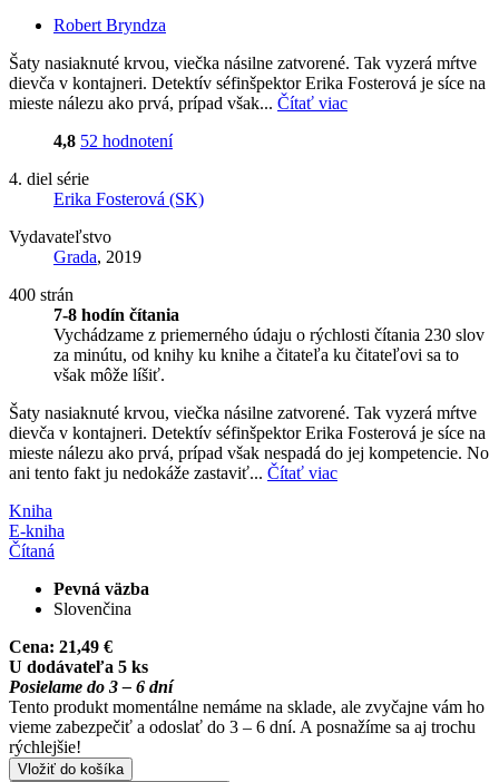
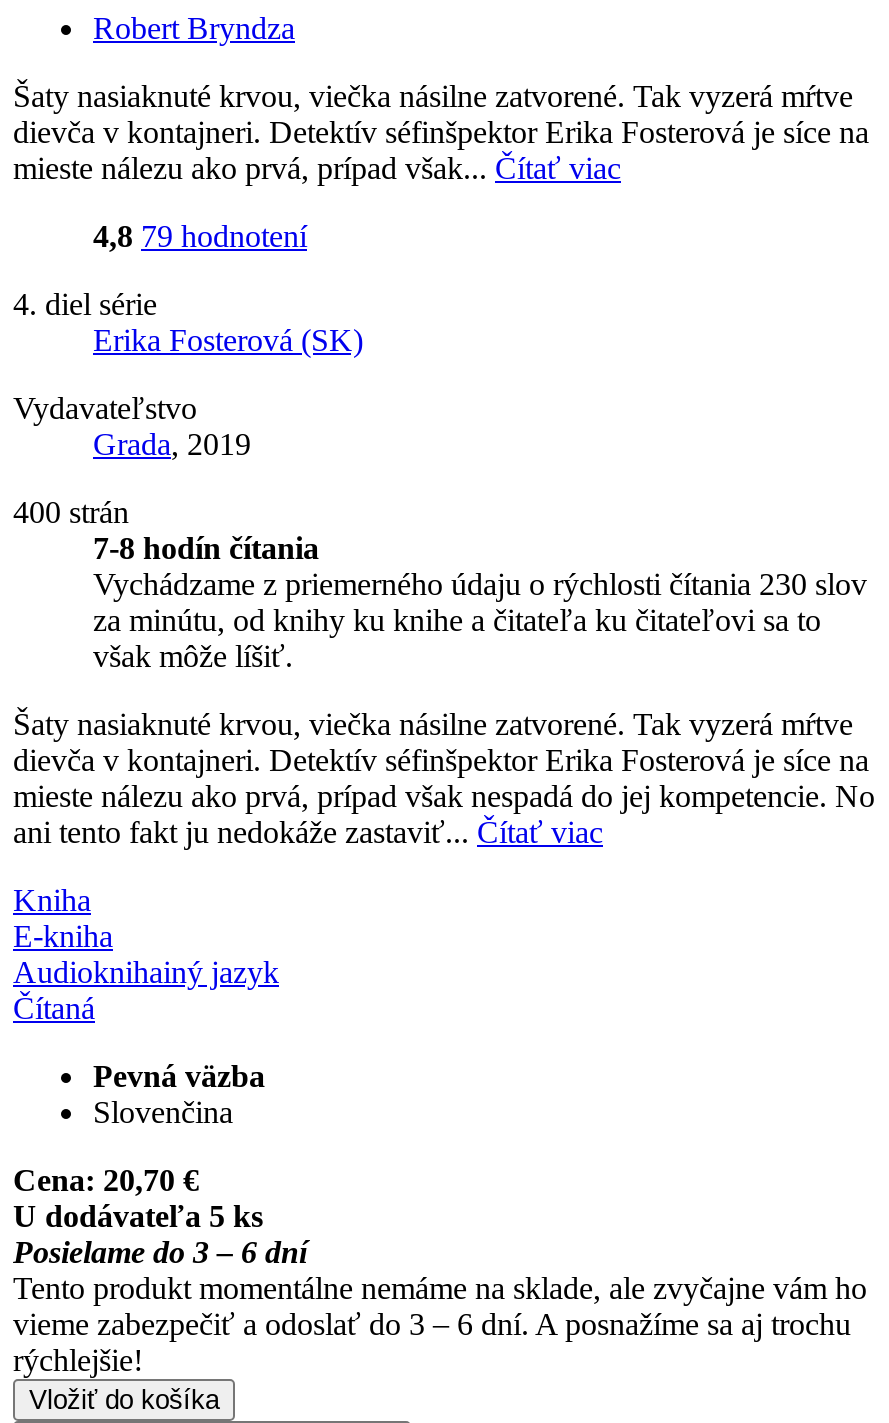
[53,131,173,150] 4,8 52 hodnotení -> [93,219,307,253] 4,8 79 hodnotení
none -> [13,955,279,989] Audioknihainý jazyk
[9,637,112,656] Cena: 21,49 € -> [13,1163,199,1197] Cena: 20,70 €

